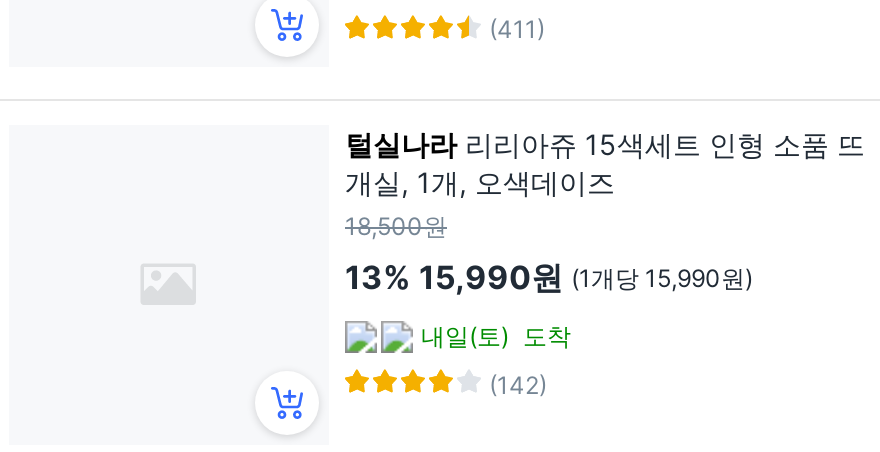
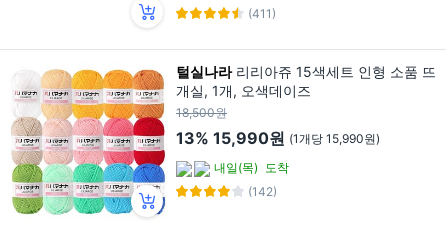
none -> [11,69,166,215] [image]
[421,320,571,350] 내일(토) 도착 -> [214,160,289,175] 내일(목) 도착

